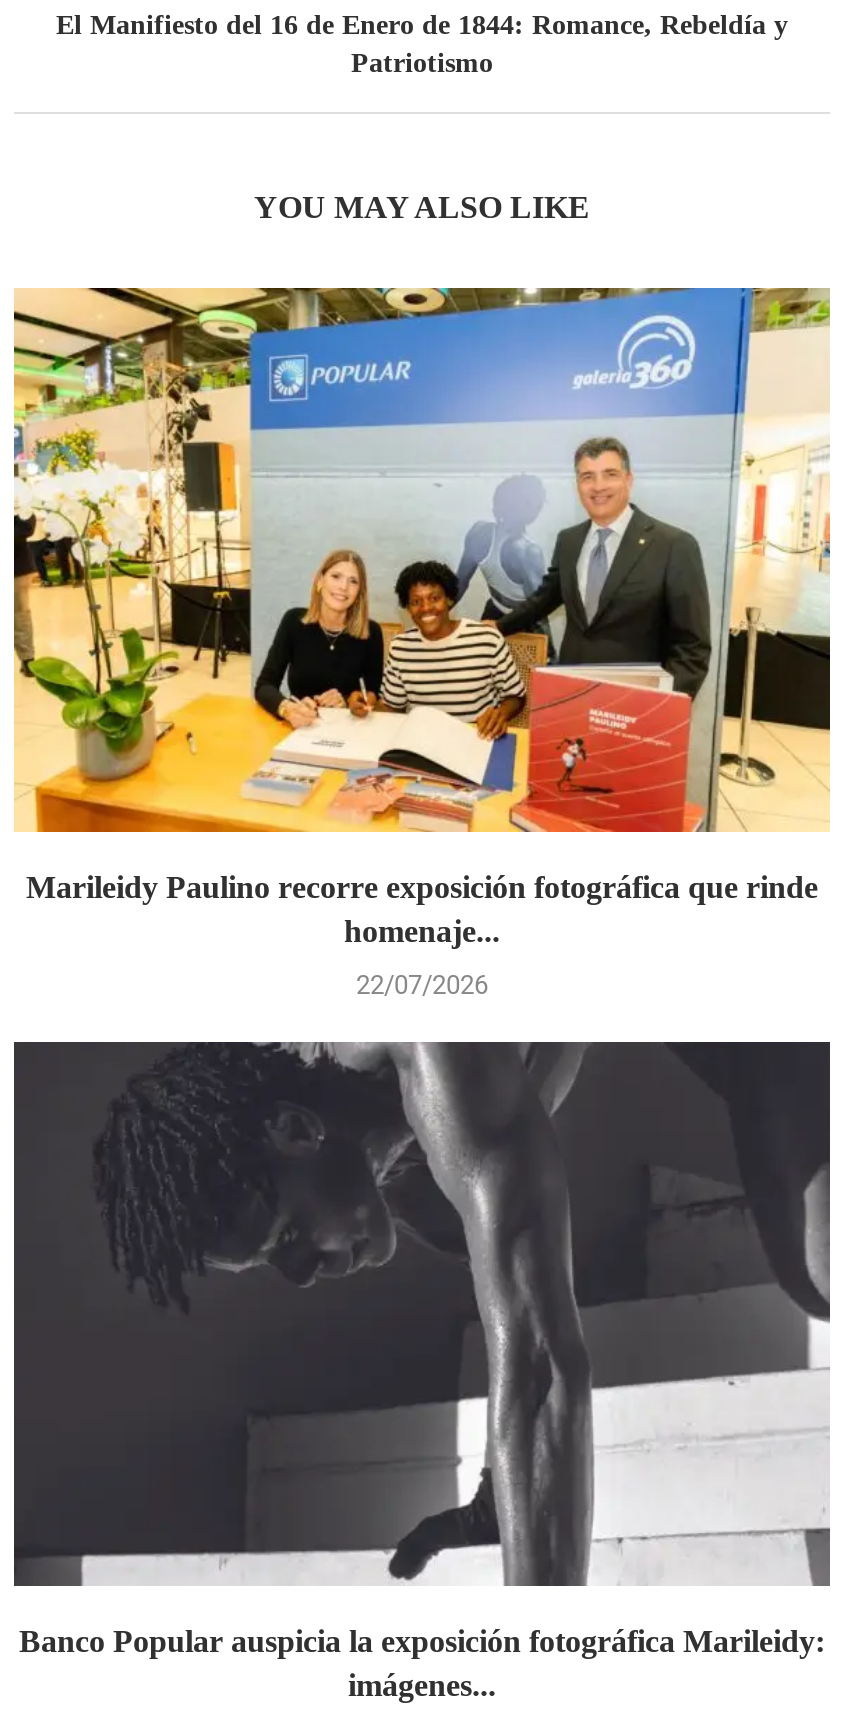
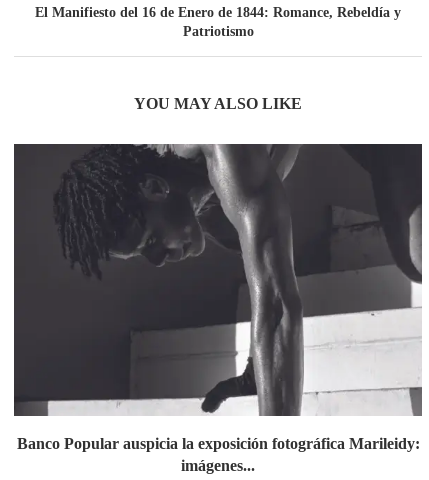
[12,286,832,1000] [image] | Marileidy Paulino recorre exposición fotográfica que rinde | homenaje... | 22/07/2026 -> none

